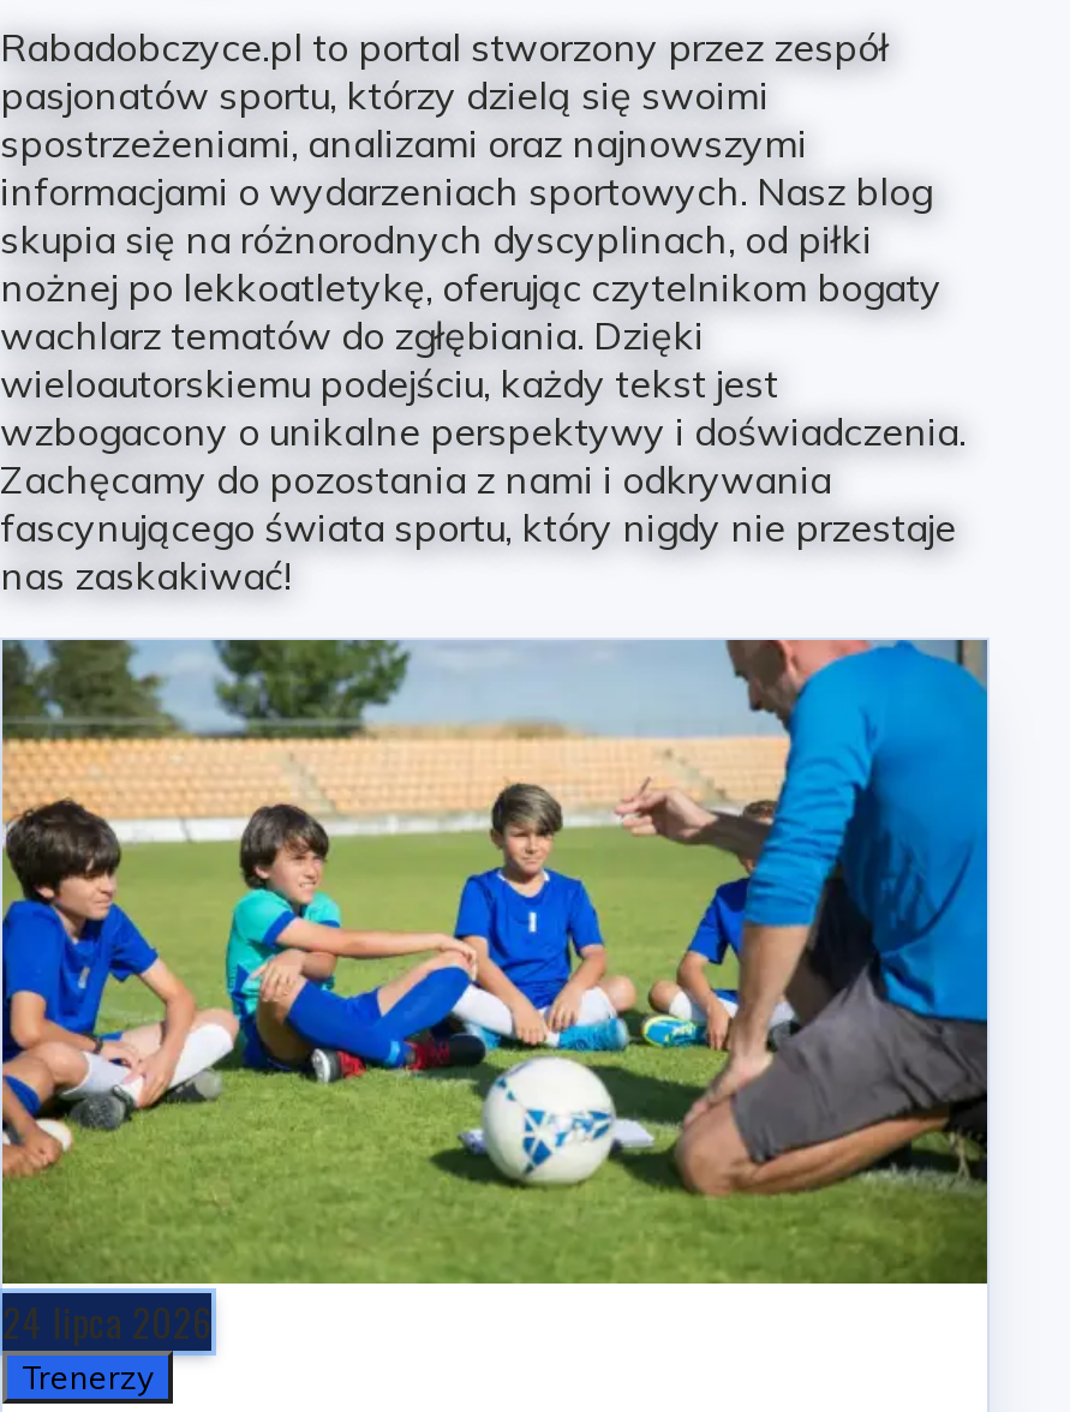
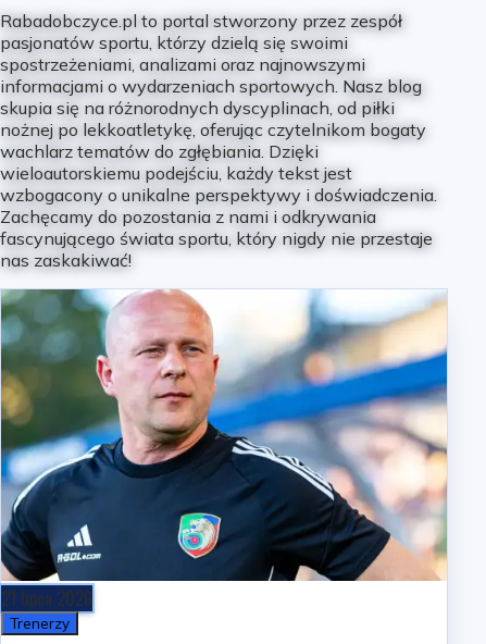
[2,638,990,1351] [image] | 24 lipca 2026 -> [1,289,448,611] [image] | 21 lipca 2026

